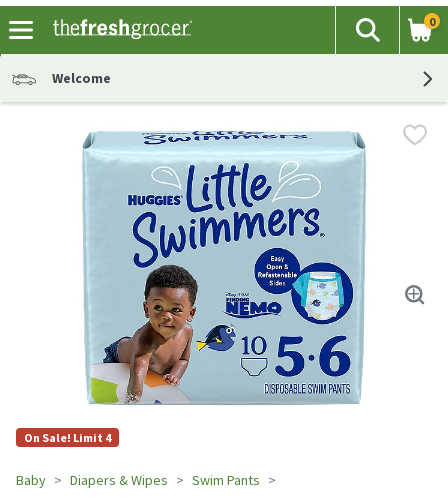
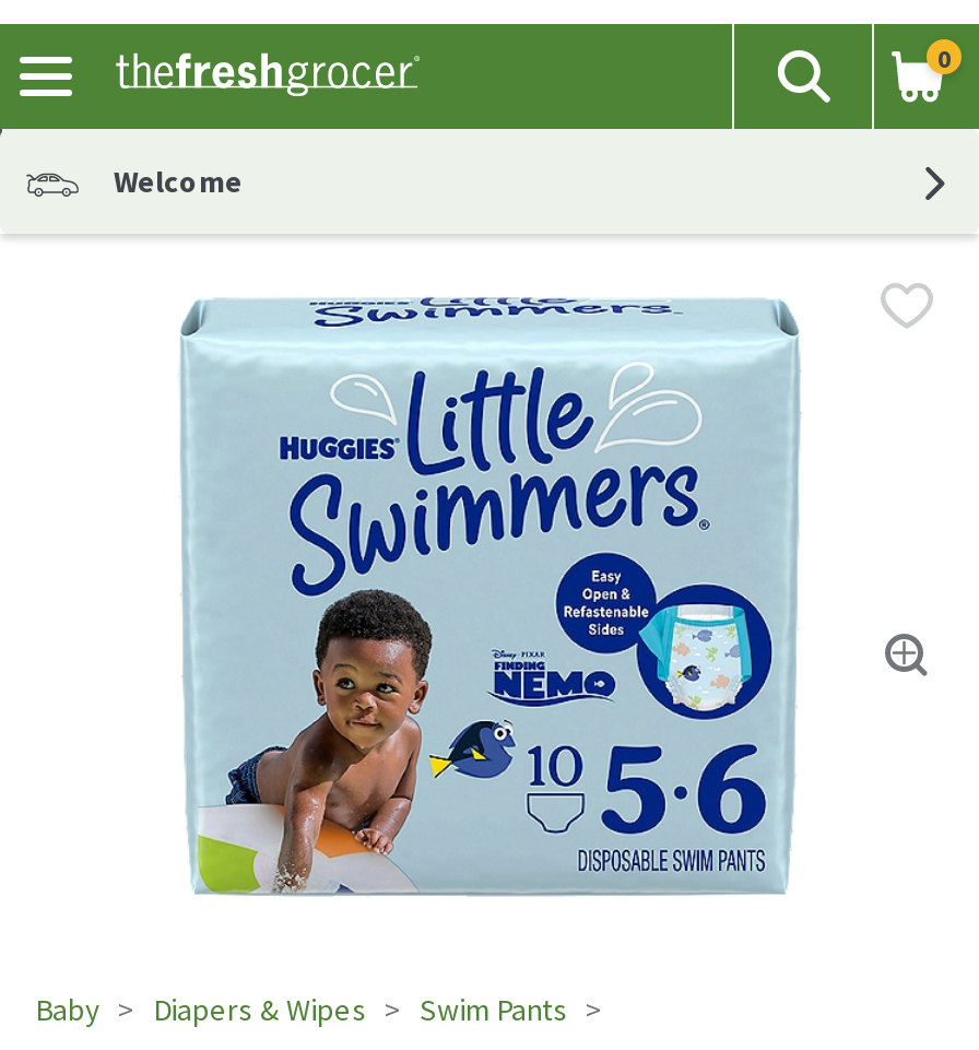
[24,430,111,445] On Sale! Limit 4 -> none

